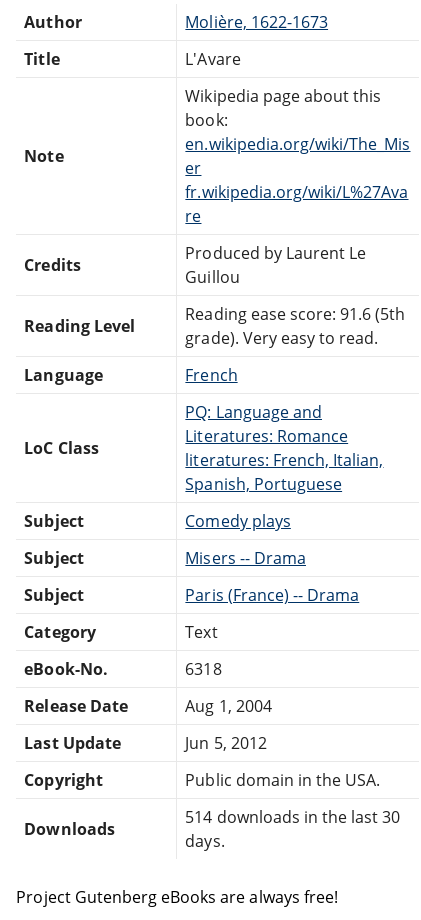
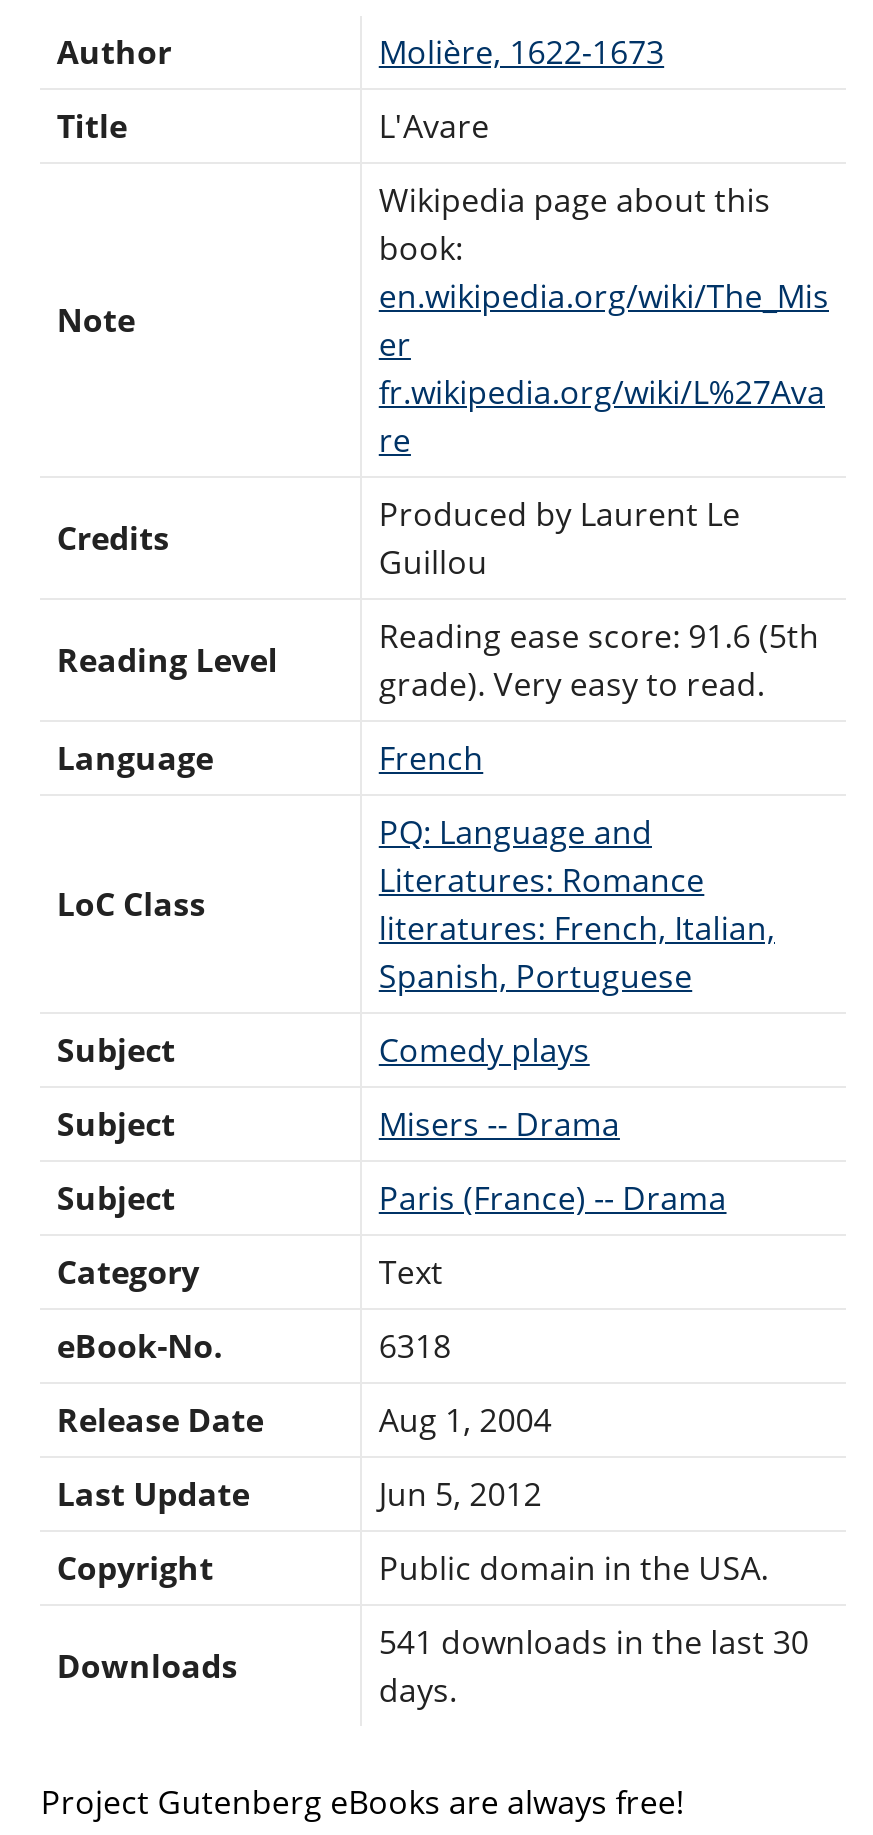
[185,806,400,828] 514 downloads in the last 30 -> [379,1619,809,1663] 541 downloads in the last 30

